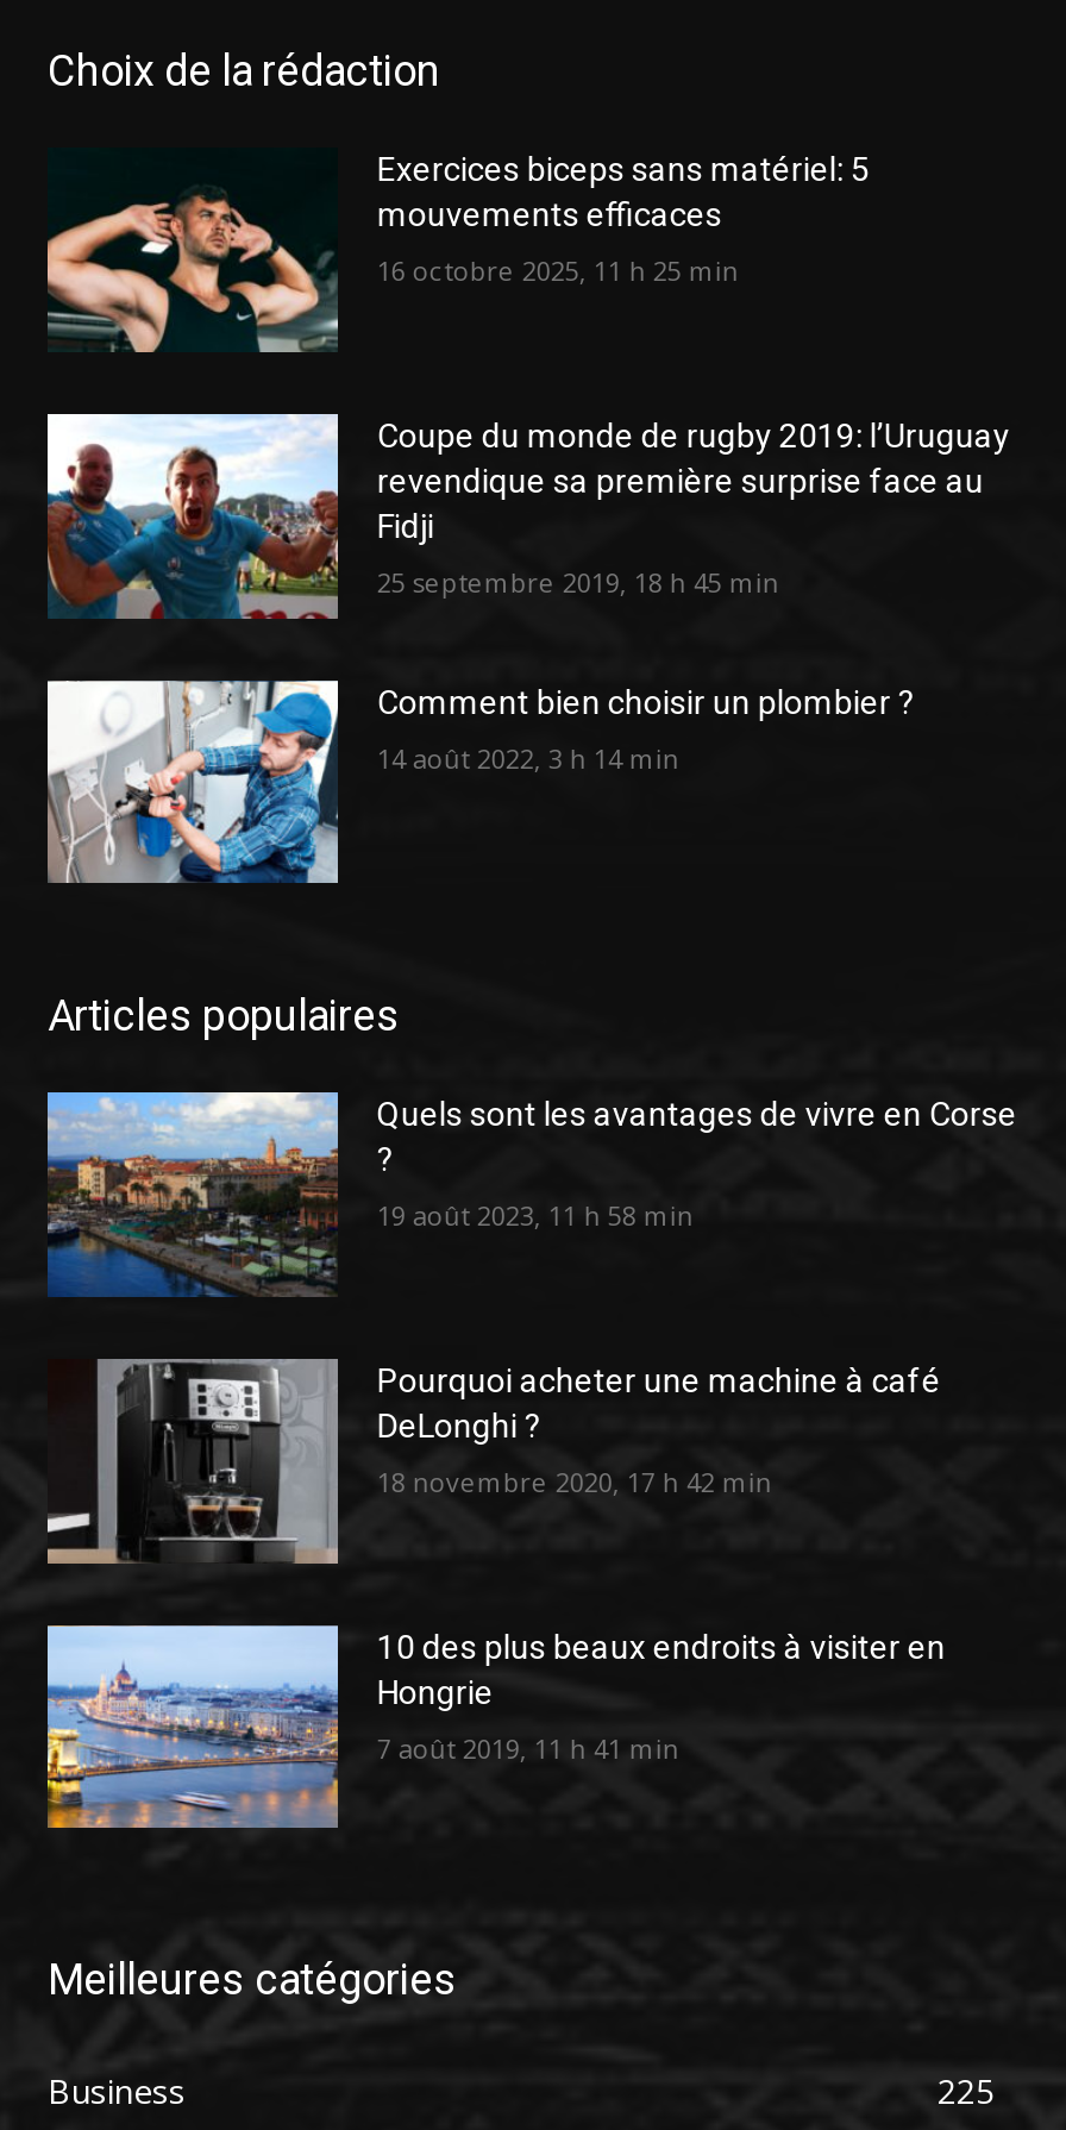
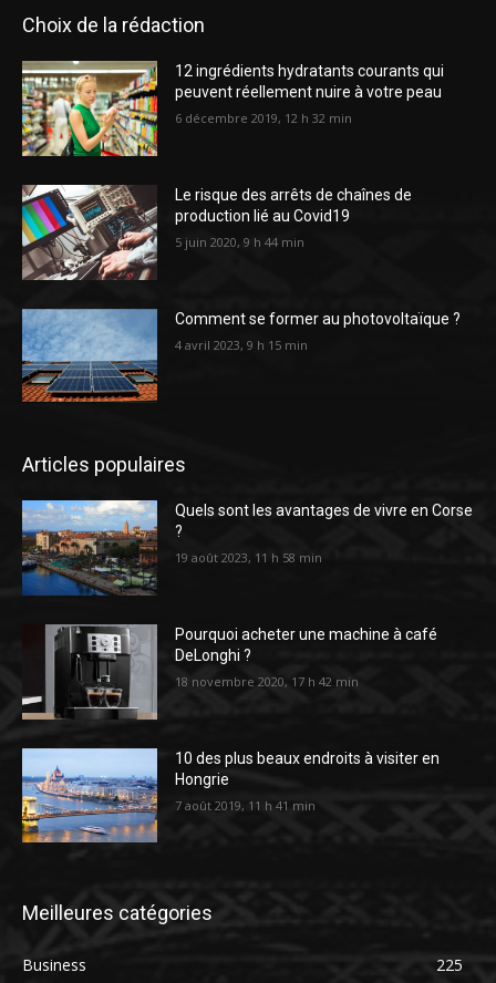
[45,148,869,355] [image] | Exercices biceps sans matériel: 5 | mouvements efficaces -> [21,60,444,157] [image] | 12 ingrédients hydratants courants qui | peuvent réellement nuire à votre peau
[377,253,739,289] 16 octobre 2025, 11 h 25 min -> [175,110,353,127] 6 décembre 2019, 12 h 32 min
[45,412,1010,619] [image] | Coupe du monde de rugby 2019: l’Uruguay | revendique sa première surprise face au | Fidji -> [21,184,412,281] [image] | Le risque des arrêts de chaînes de | production lié au Covid19
[377,564,779,600] 25 septembre 2019, 18 h 45 min -> [175,234,305,250] 5 juin 2020, 9 h 44 min
[45,678,915,885] [image] | Comment bien choisir un plombier ? -> [21,308,461,403] [image] | Comment se former au photovoltaïque ?
[377,739,679,775] 14 août 2022, 3 h 14 min -> [175,336,308,353] 4 avril 2023, 9 h 15 min

